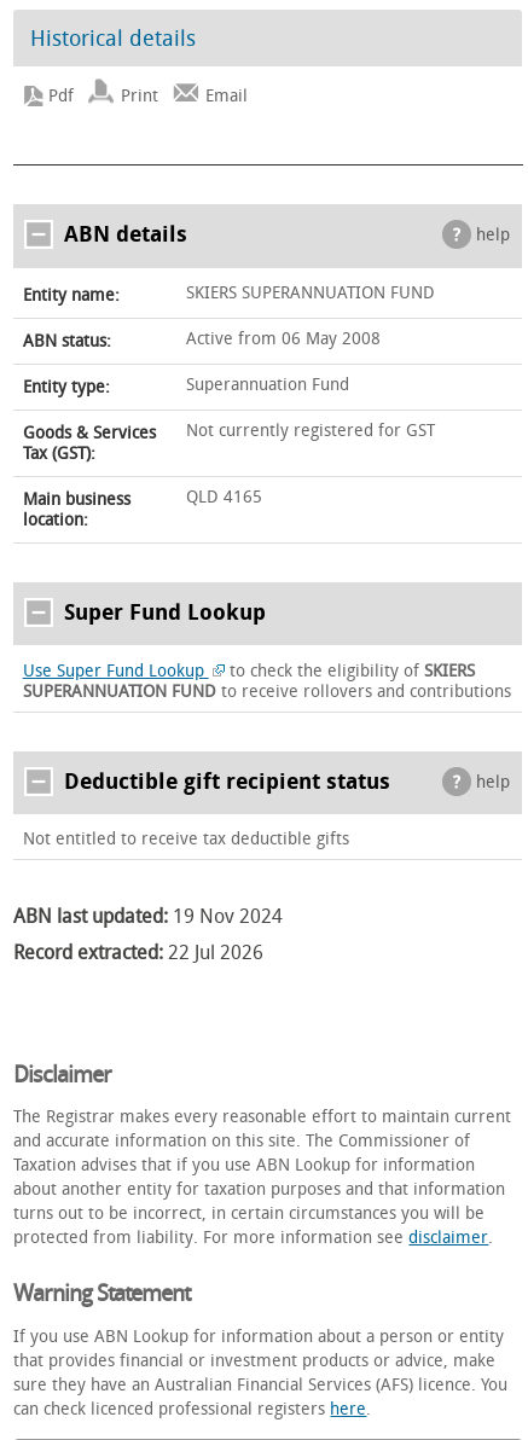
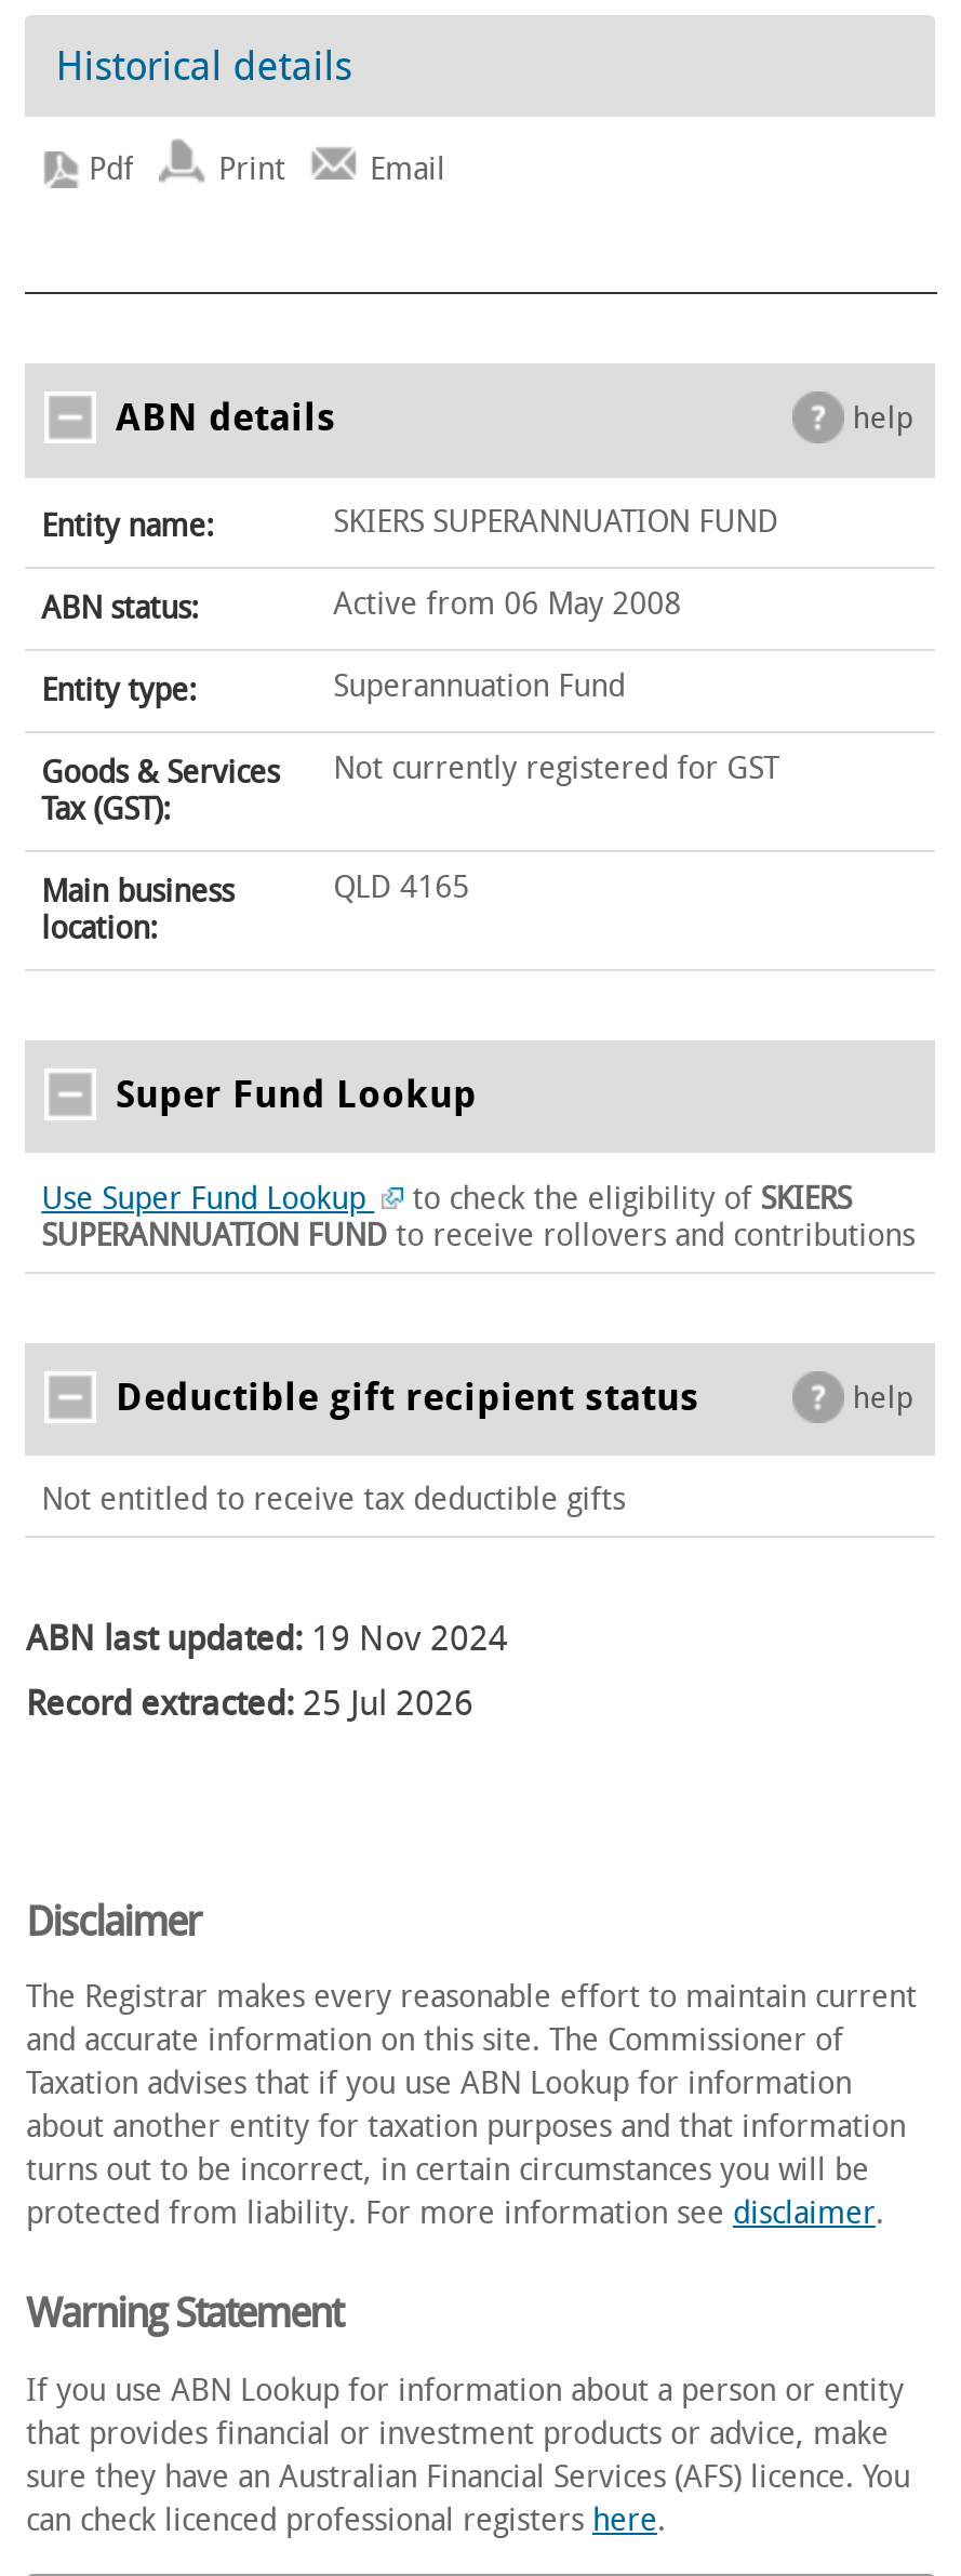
[14,942,264,965] Record extracted: 22 Jul 2026 -> [26,1684,473,1725] Record extracted: 25 Jul 2026

